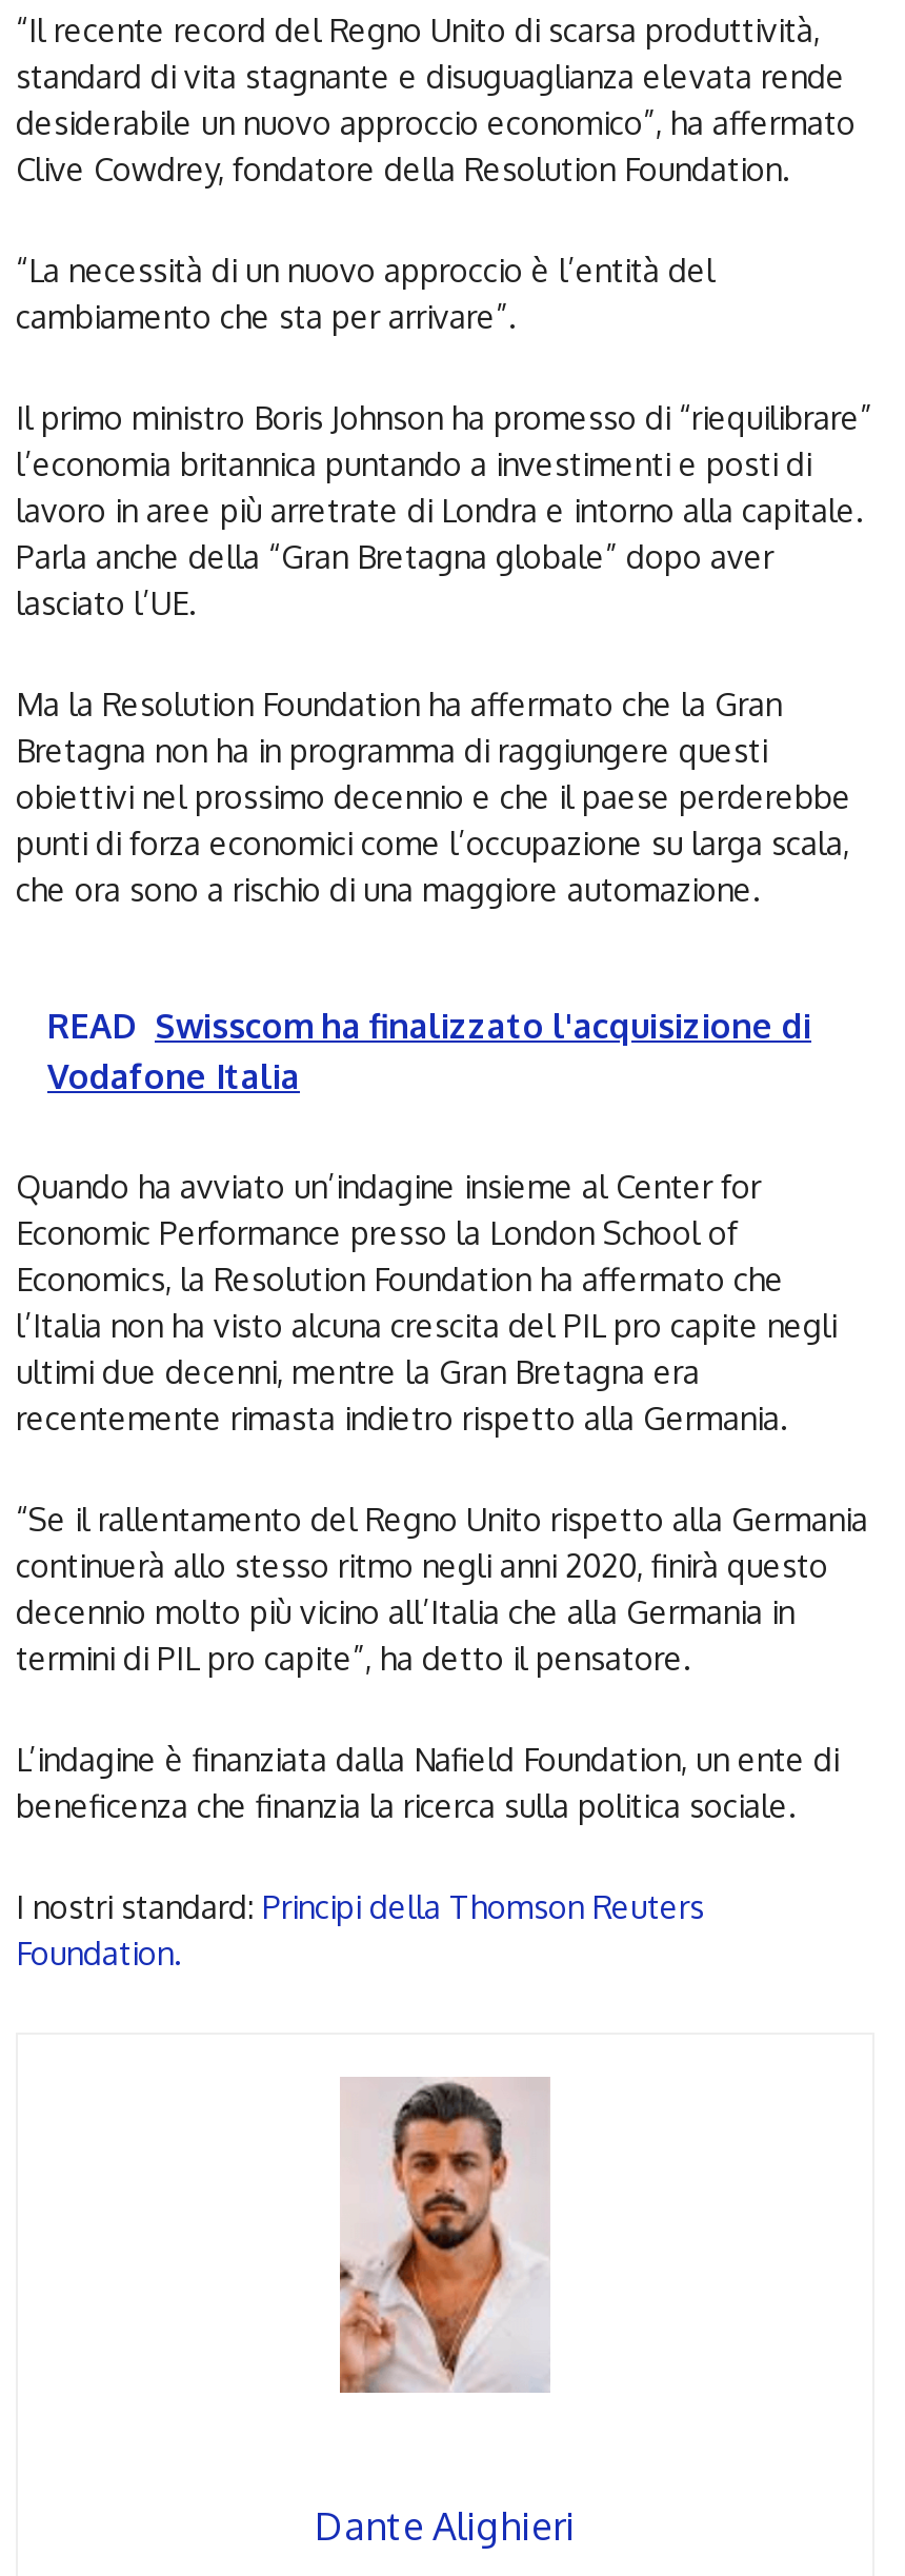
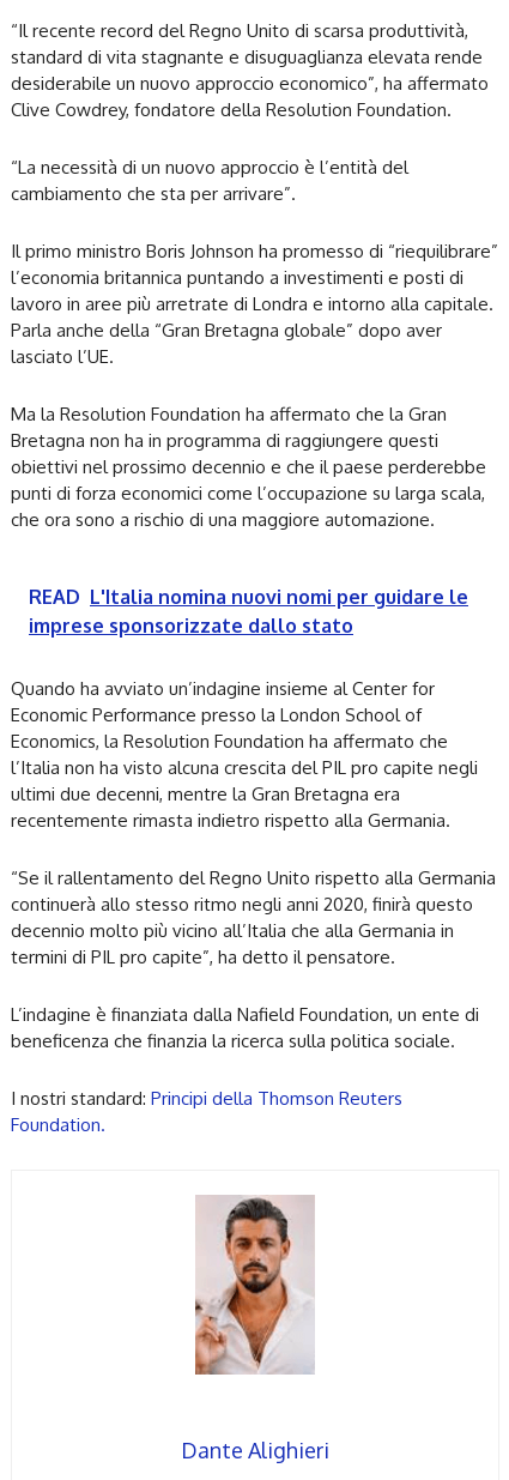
[47,1005,811,1098] READ Swisscom ha finalizzato l'acquisizione di | Vodafone Italia -> [29,585,468,638] READ L'Italia nomina nuovi nomi per guidare le | imprese sponsorizzate dallo stato

